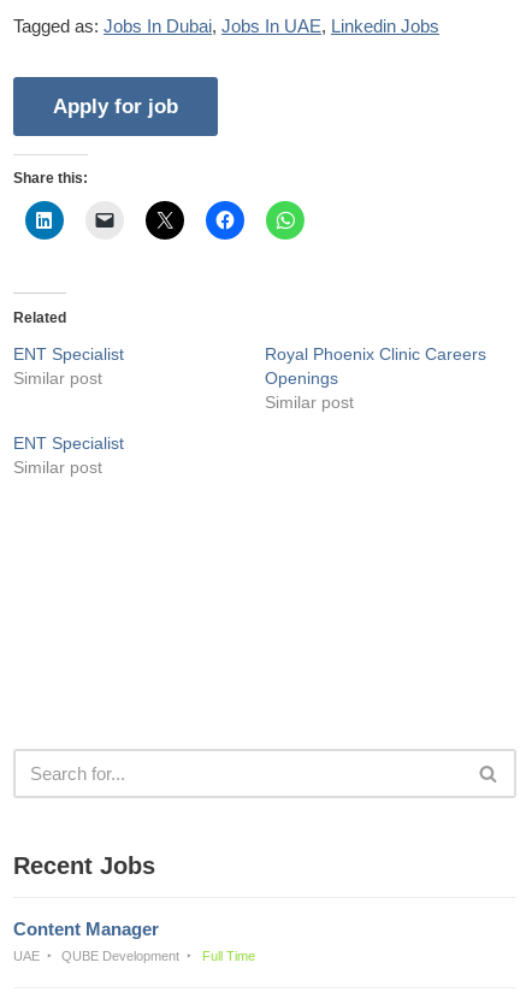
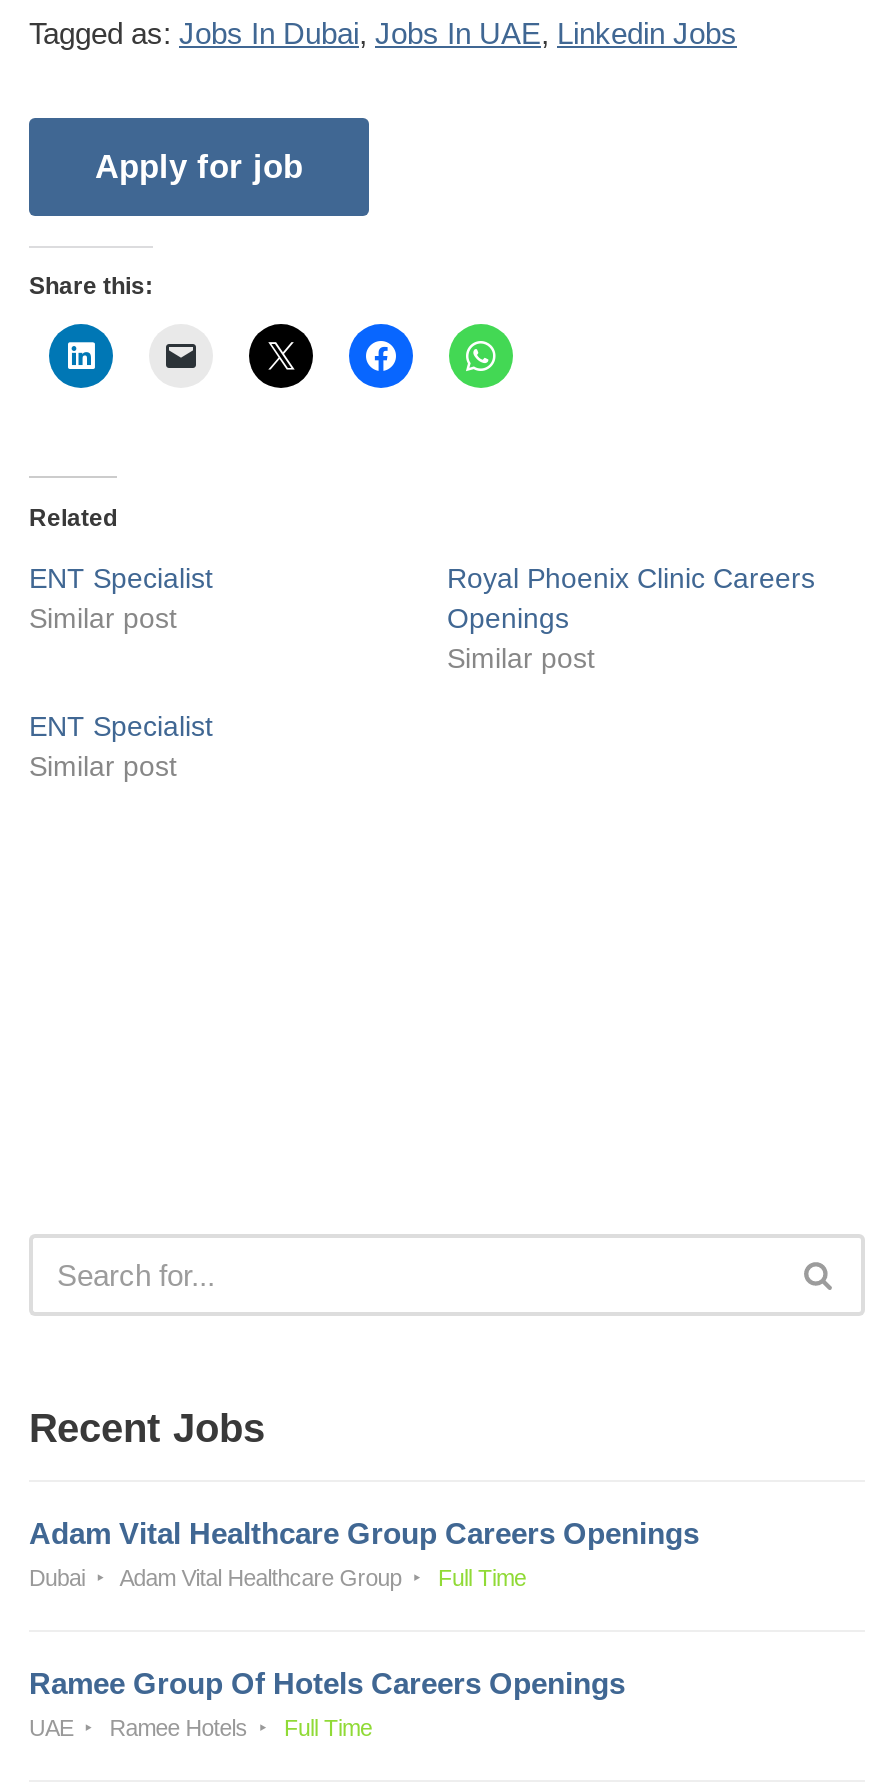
[13,918,159,938] Content Manager -> [29,1515,699,1699] Adam Vital Healthcare Group Careers Openings | Dubai | Adam Vital Healthcare Group | Full Time | Ramee Group Of Hotels Careers Openings
[62,948,180,963] QUBE Development -> [109,1715,247,1739] Ramee Hotels

